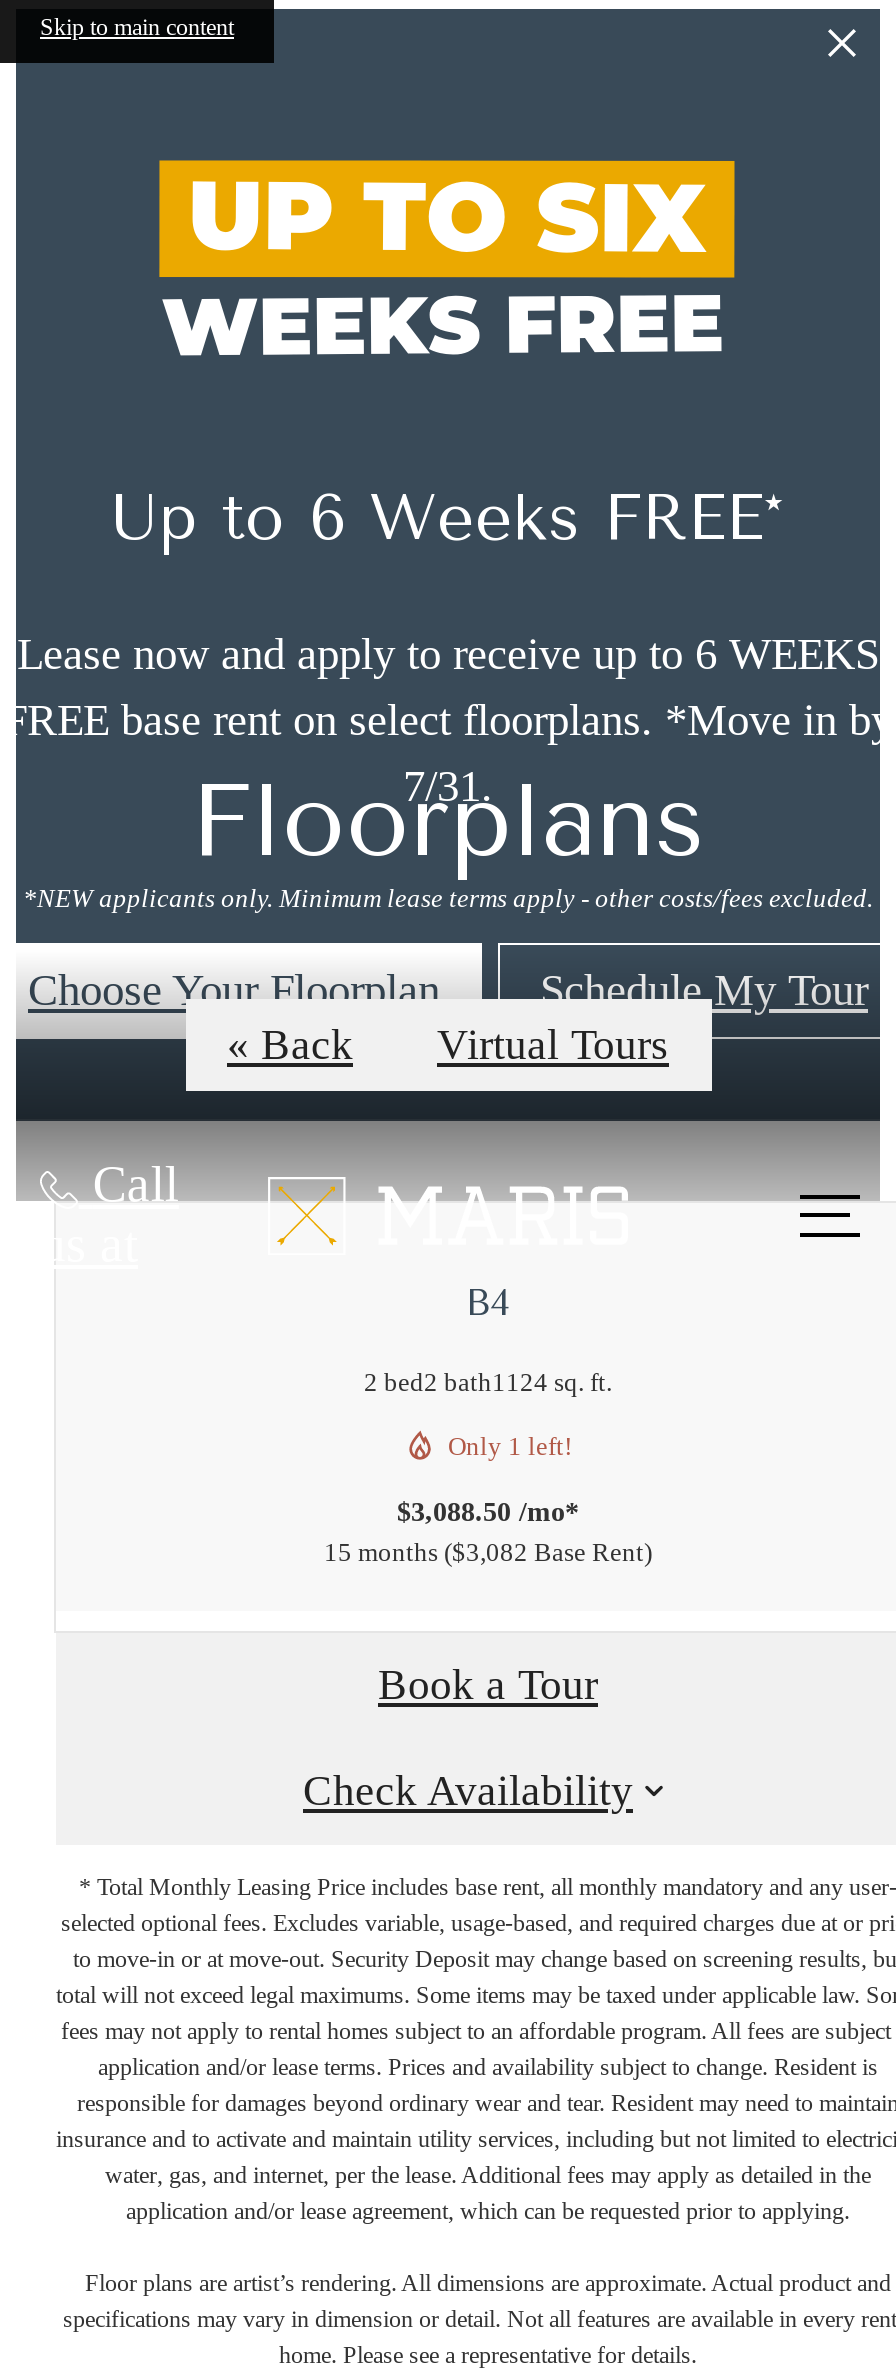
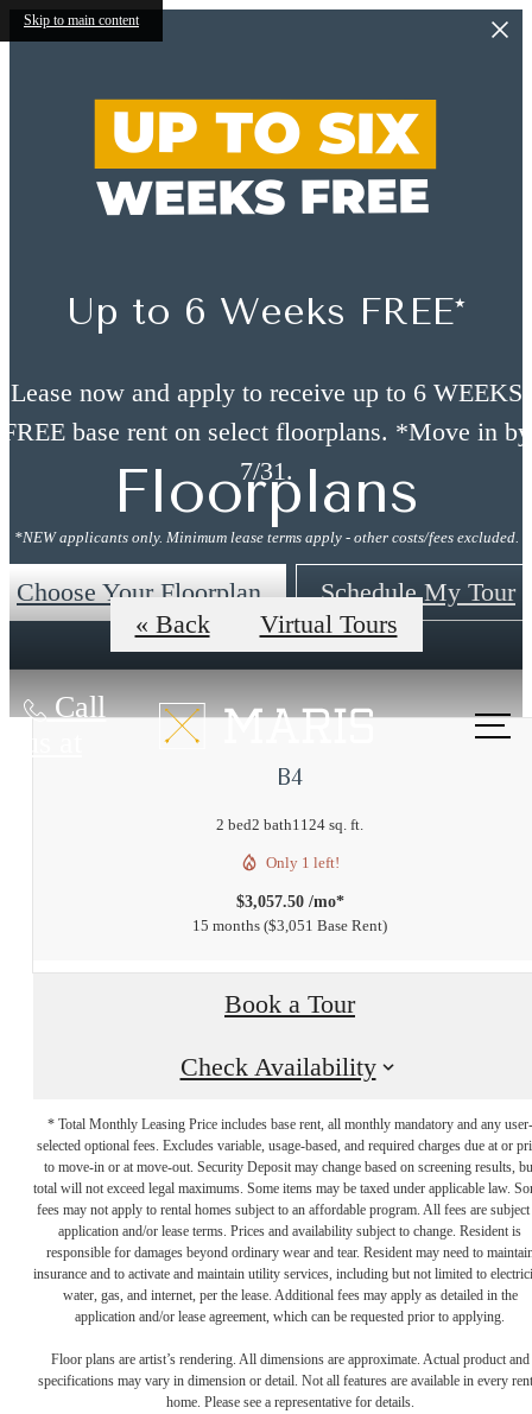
[397,1496,579,1526] $3,088.50 /mo* -> [236,892,344,910] $3,057.50 /mo*
[324,1536,644,1566] 15 months $3,082 Base Rent -> [192,916,382,934] 15 months $3,051 Base Rent

